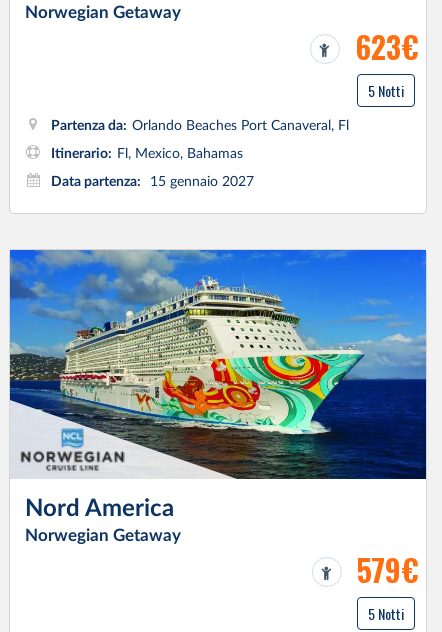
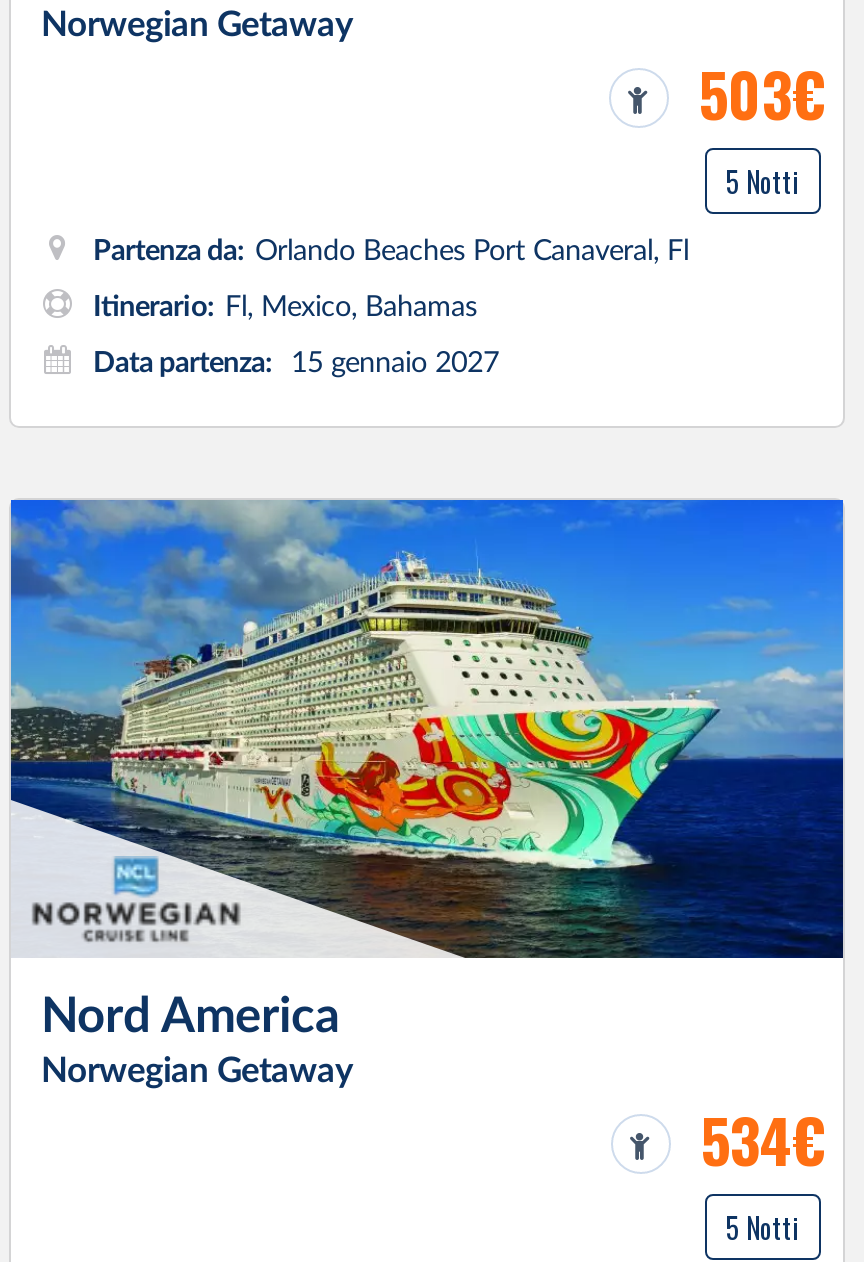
[354,24,418,69] 623€ -> [698,48,828,138] 503€
[356,547,418,592] 579€ -> [700,1093,828,1183] 534€

